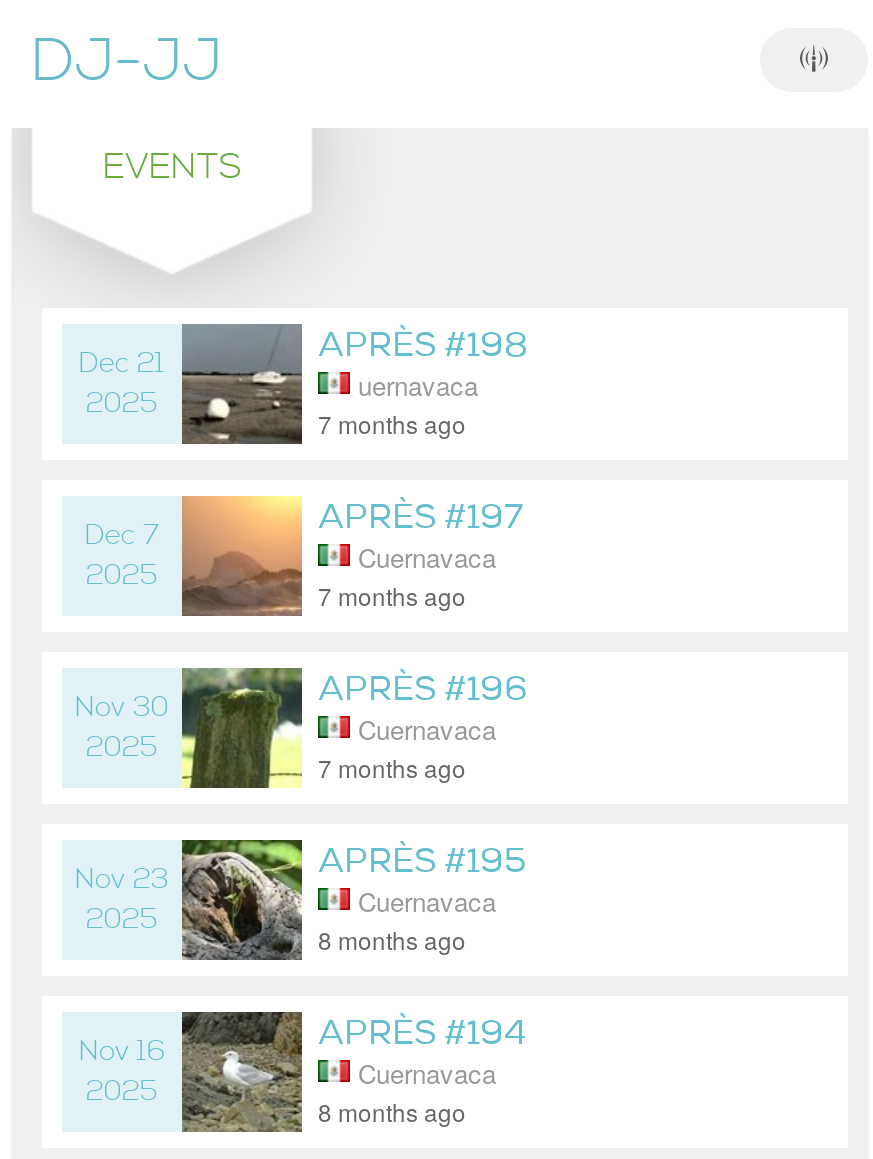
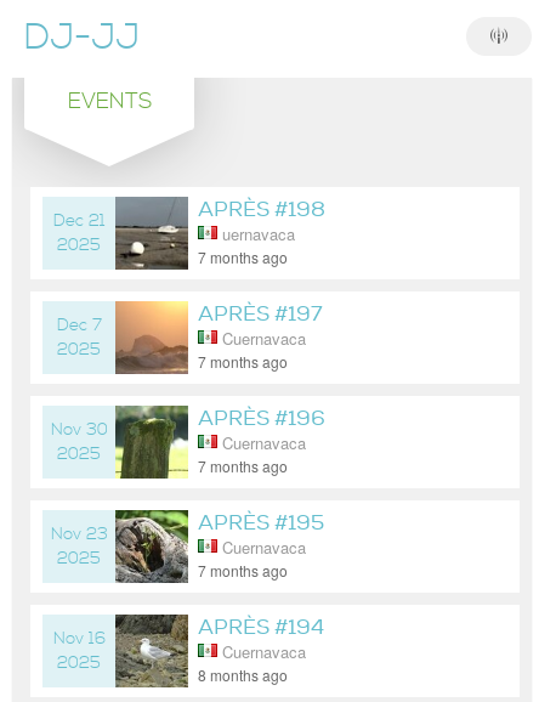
[318,922,466,956] 8 months ago -> [198,560,288,581] 7 months ago

